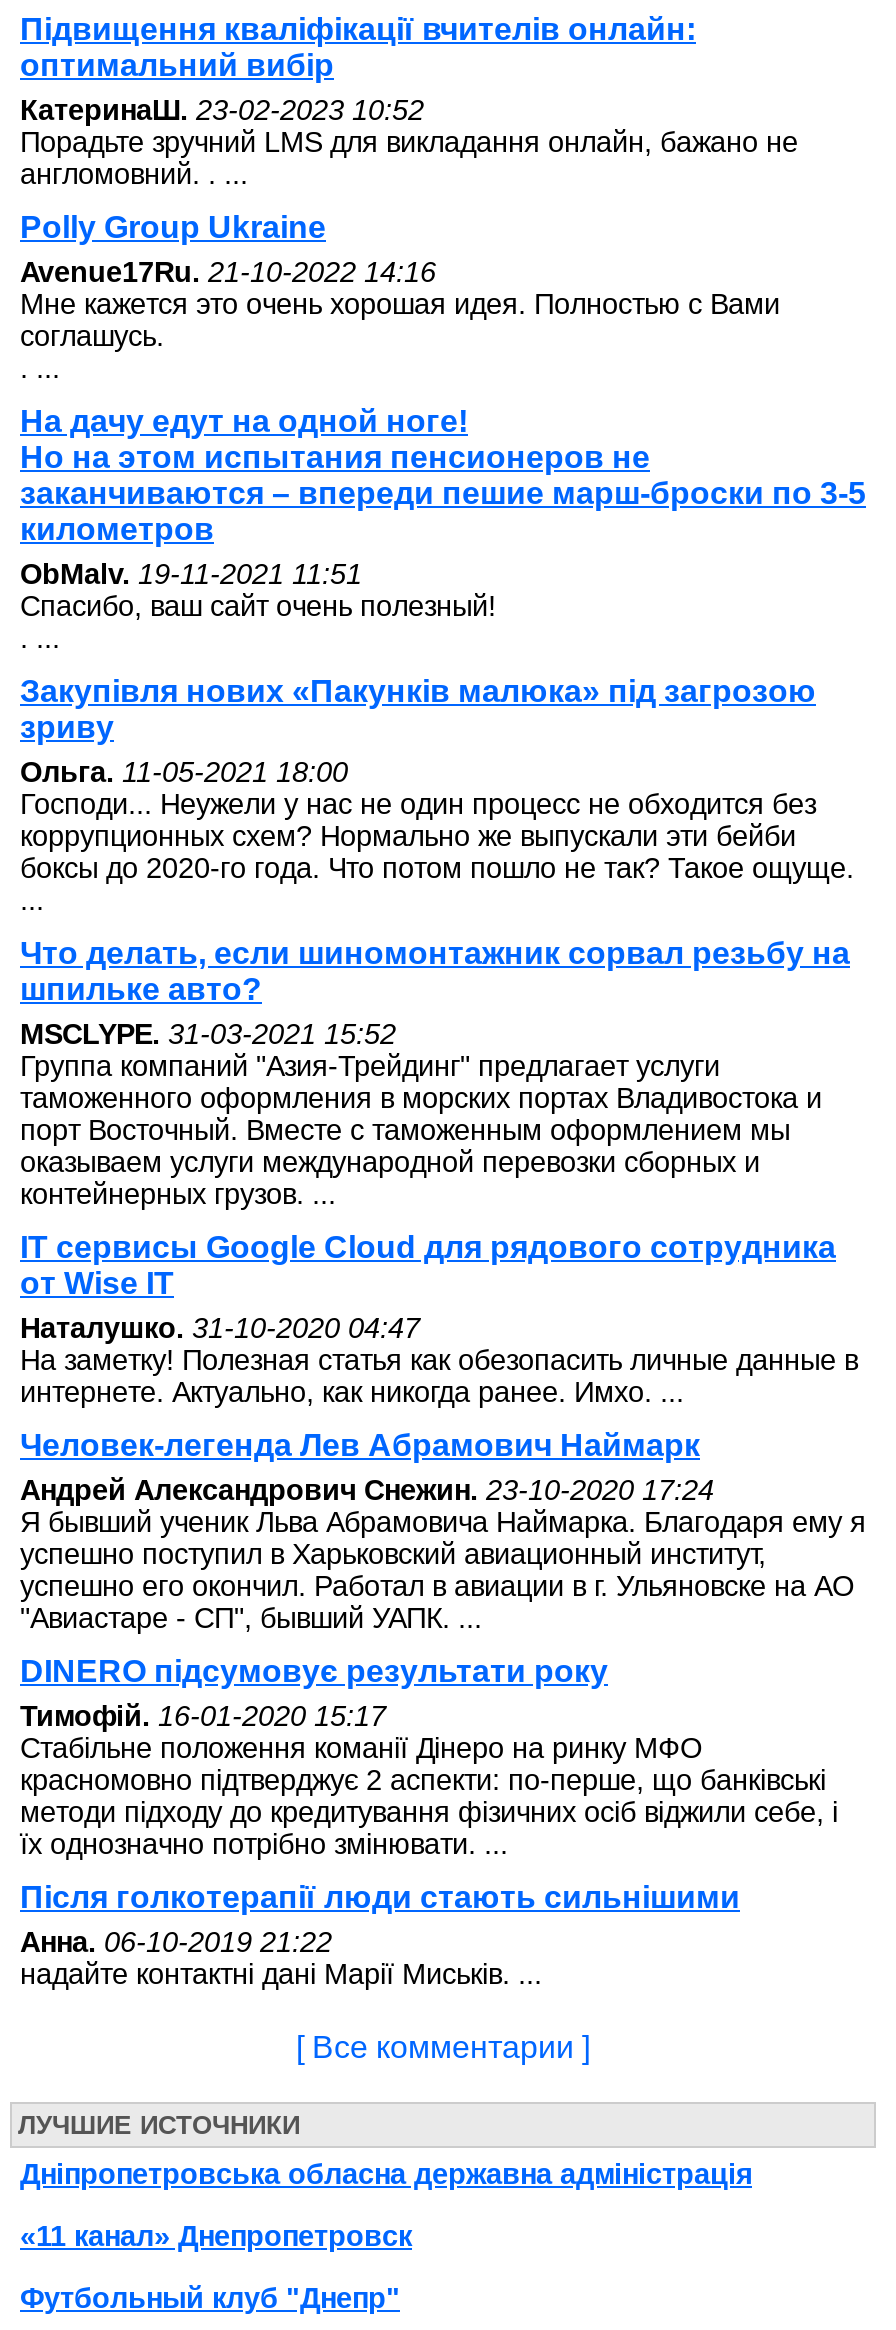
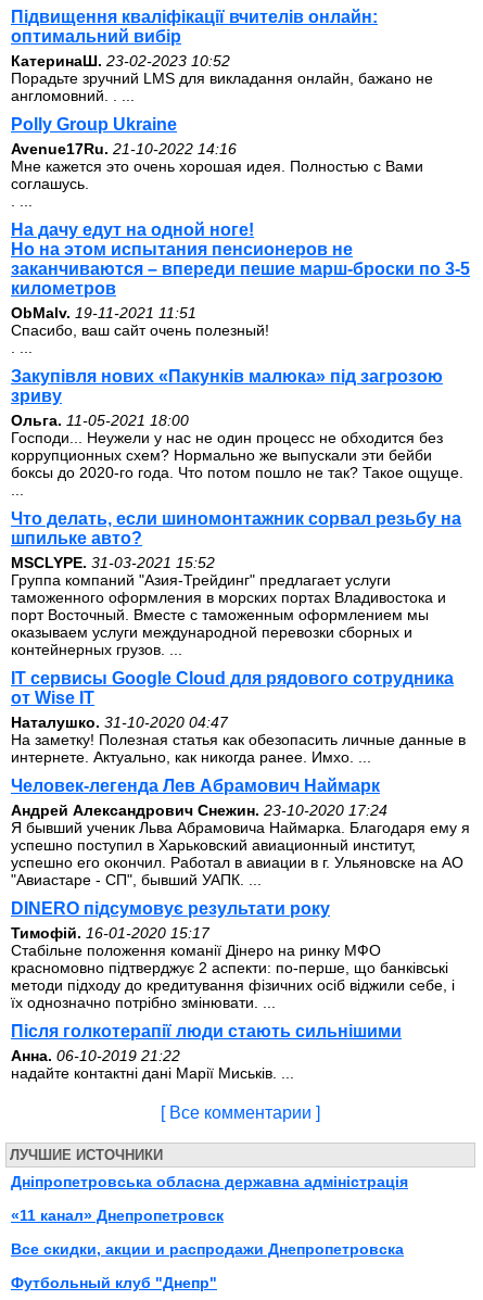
none -> [11,1240,404,1258] Все скидки, акции и распродажи Днепропетровска

